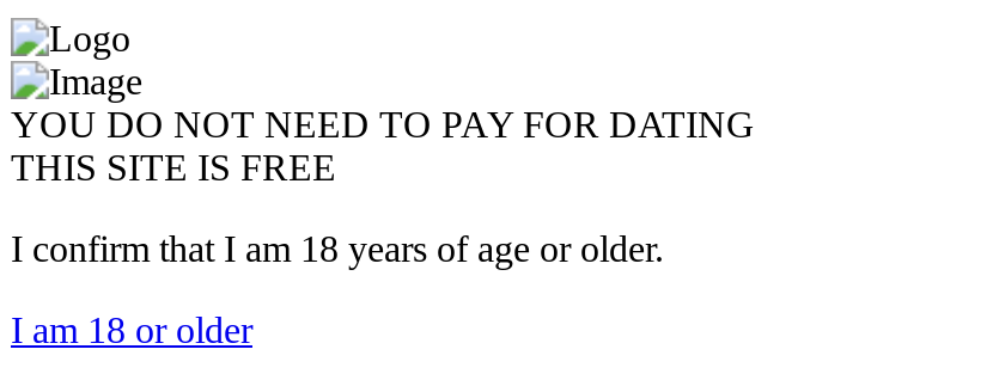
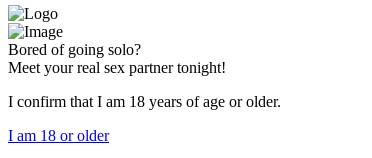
[11,104,755,188] YOU DO NOT NEED TO PAY FOR DATING | THIS SITE IS FREE -> [8,41,226,76] Bored of going solo? | Meet your real sex partner tonight!

